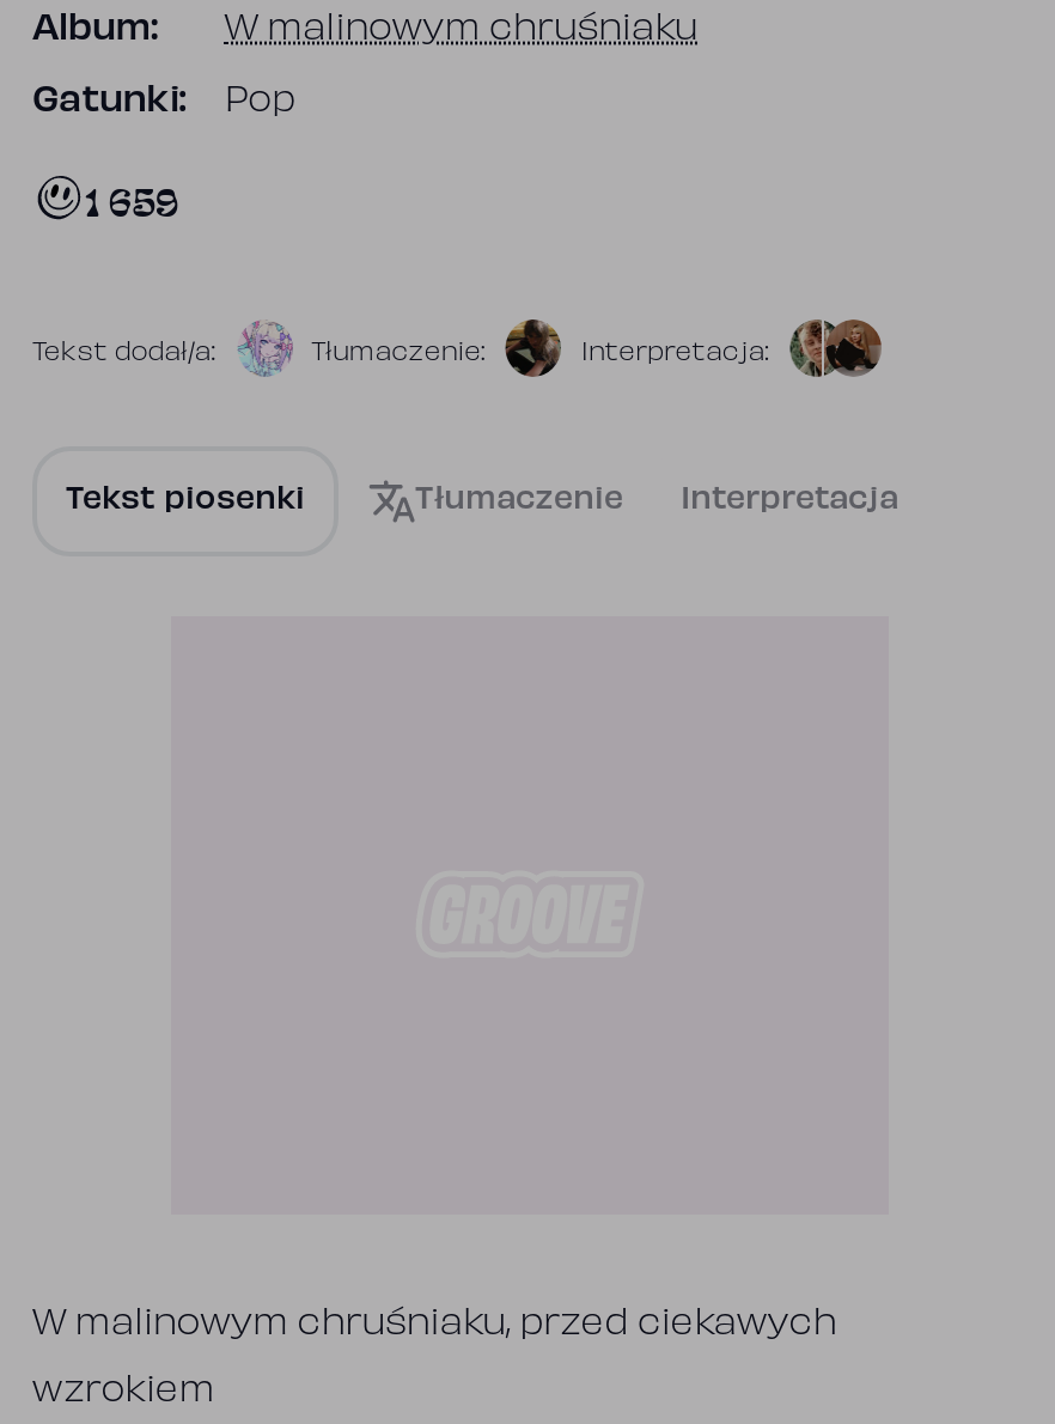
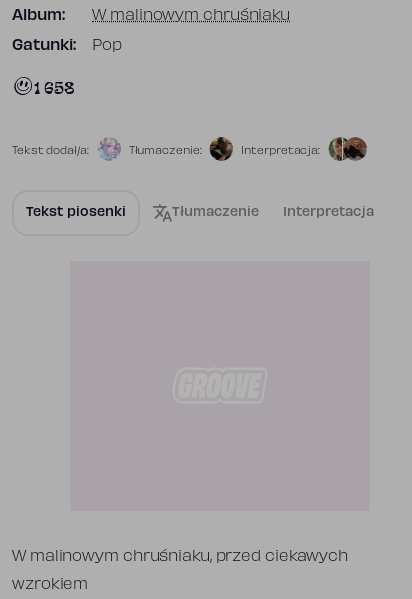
[85,168,177,225] 1 659 -> [34,73,73,97] 1 658

